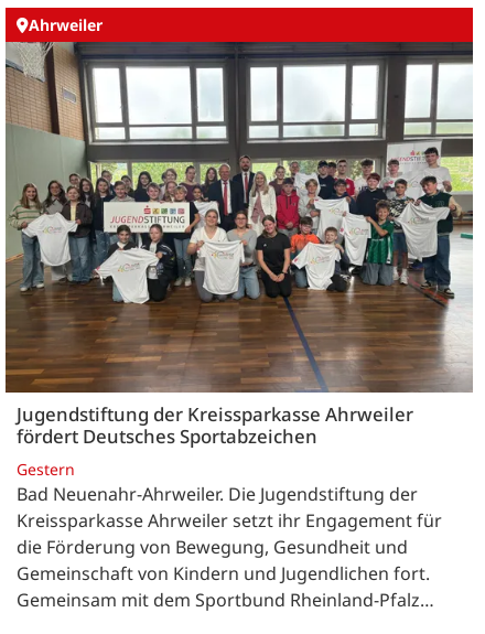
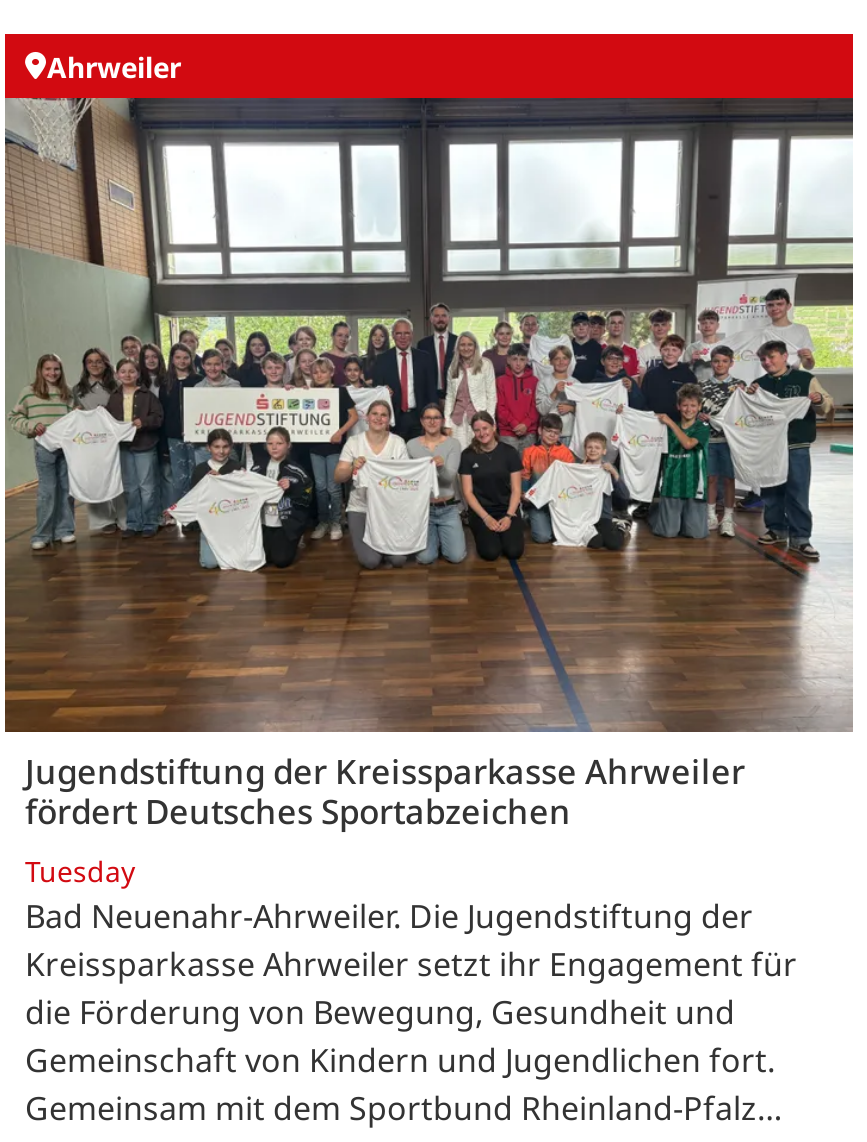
[17,458,75,479] Gestern -> [25,851,135,889] Tuesday

